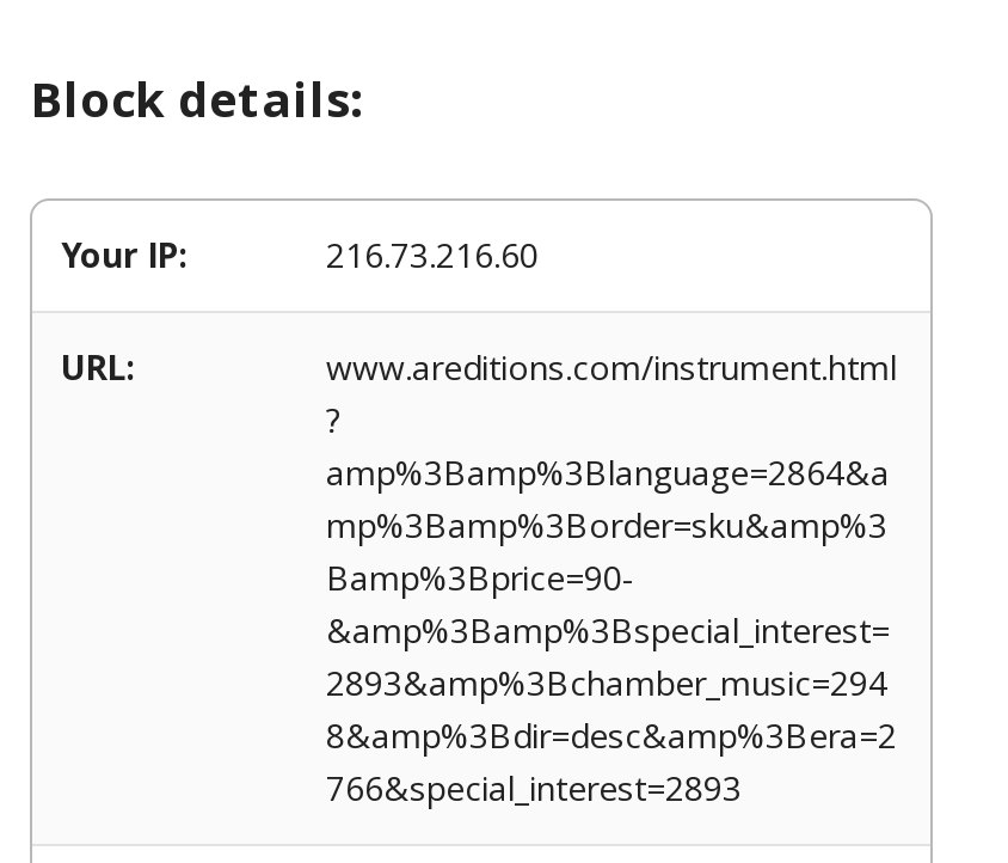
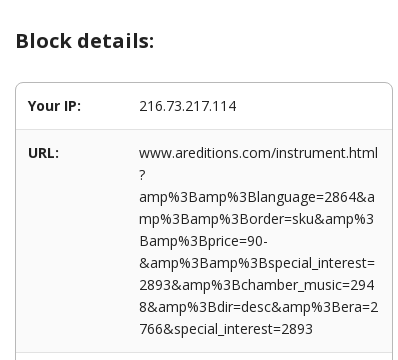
[326,232,539,277] 216.73.216.60 -> [139,96,236,115] 216.73.217.114

